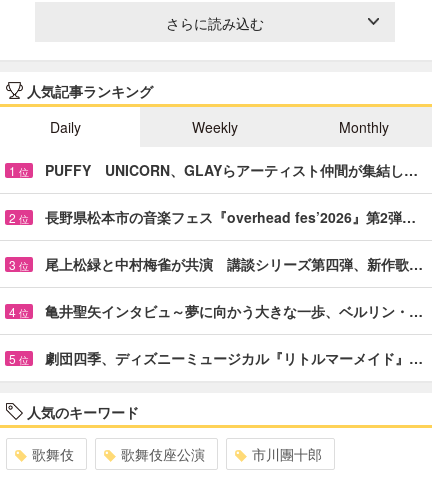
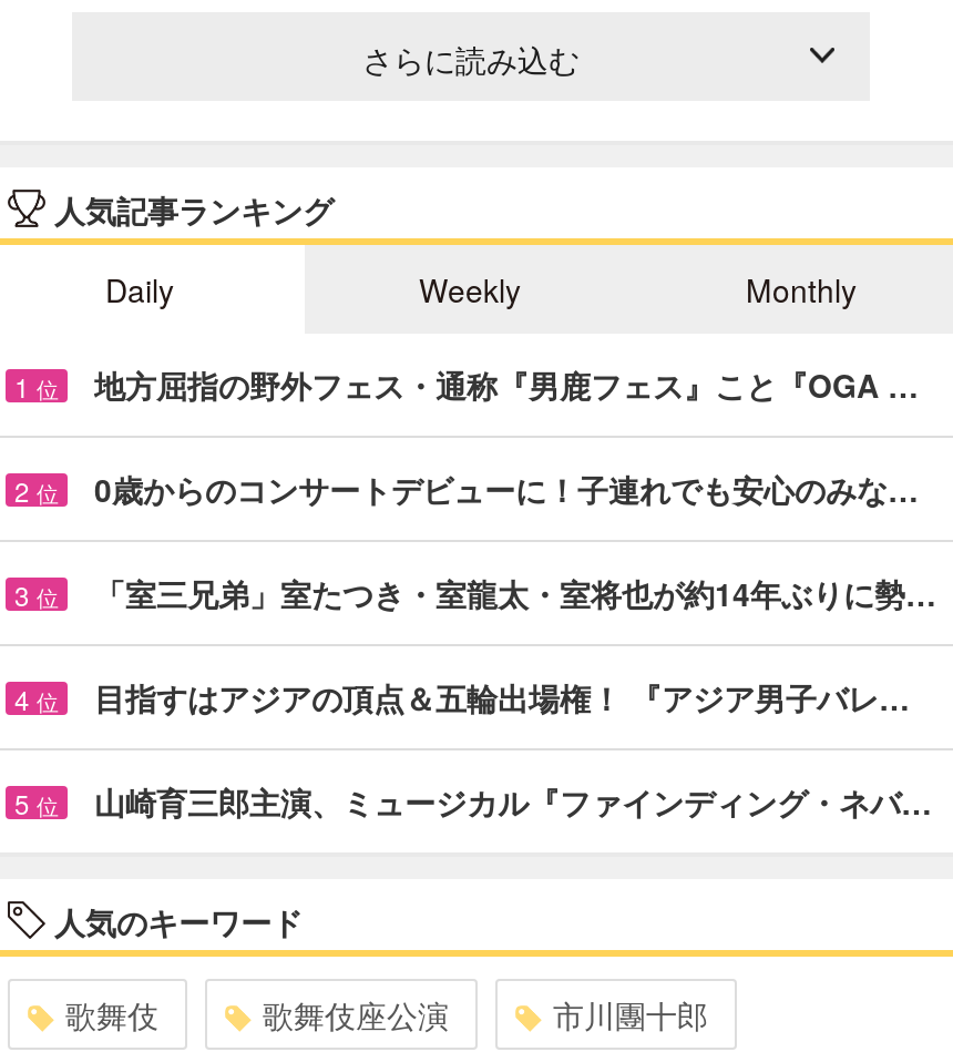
[45,160,418,180] PUFFY UNICORN、GLAYらアーティスト仲間が集結し… -> [94,362,919,406] 地方屈指の野外フェス・通称『男鹿フェス』こと『OGA …
[45,207,416,227] 長野県松本市の音楽フェス『overhead fes’2026』第2弾… -> [94,466,919,511] 0歳からのコンサートデビューに！子連れでも安心のみな…
[45,254,423,274] 尾上松緑と中村梅雀が共演 講談シリーズ第四弾、新作歌… -> [94,570,936,615] 「室三兄弟」室たつき・室龍太・室将也が約14年ぶりに勢…
[45,301,423,321] 亀井聖矢インタビュ～夢に向かう大きな一歩、ベルリン・… -> [94,675,910,719] 目指すはアジアの頂点＆五輪出場権！ 『アジア男子バレ…
[45,348,423,368] 劇団四季、ディズニーミュージカル『リトルマーメイド』… -> [94,779,932,823] 山崎育三郎主演、ミュージカル『ファインディング・ネバ…

